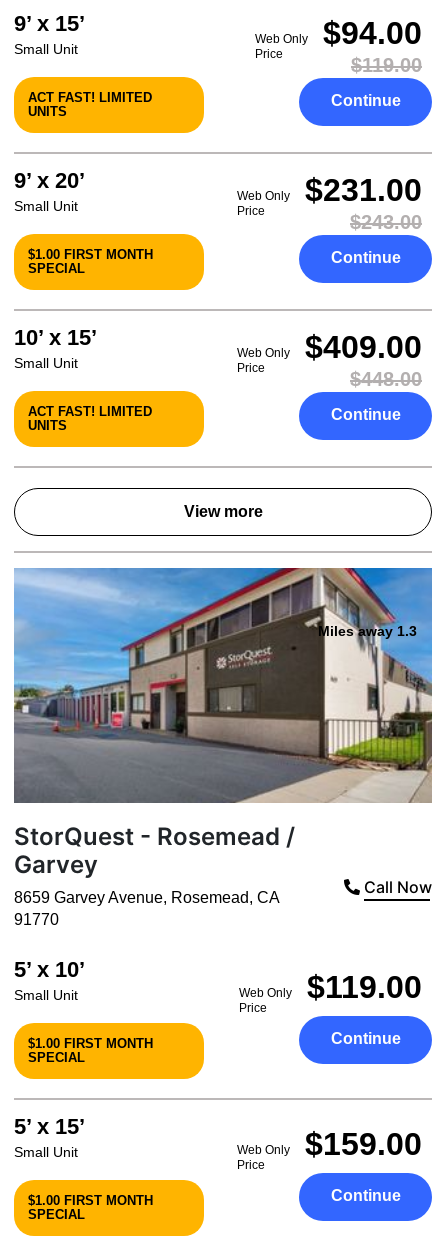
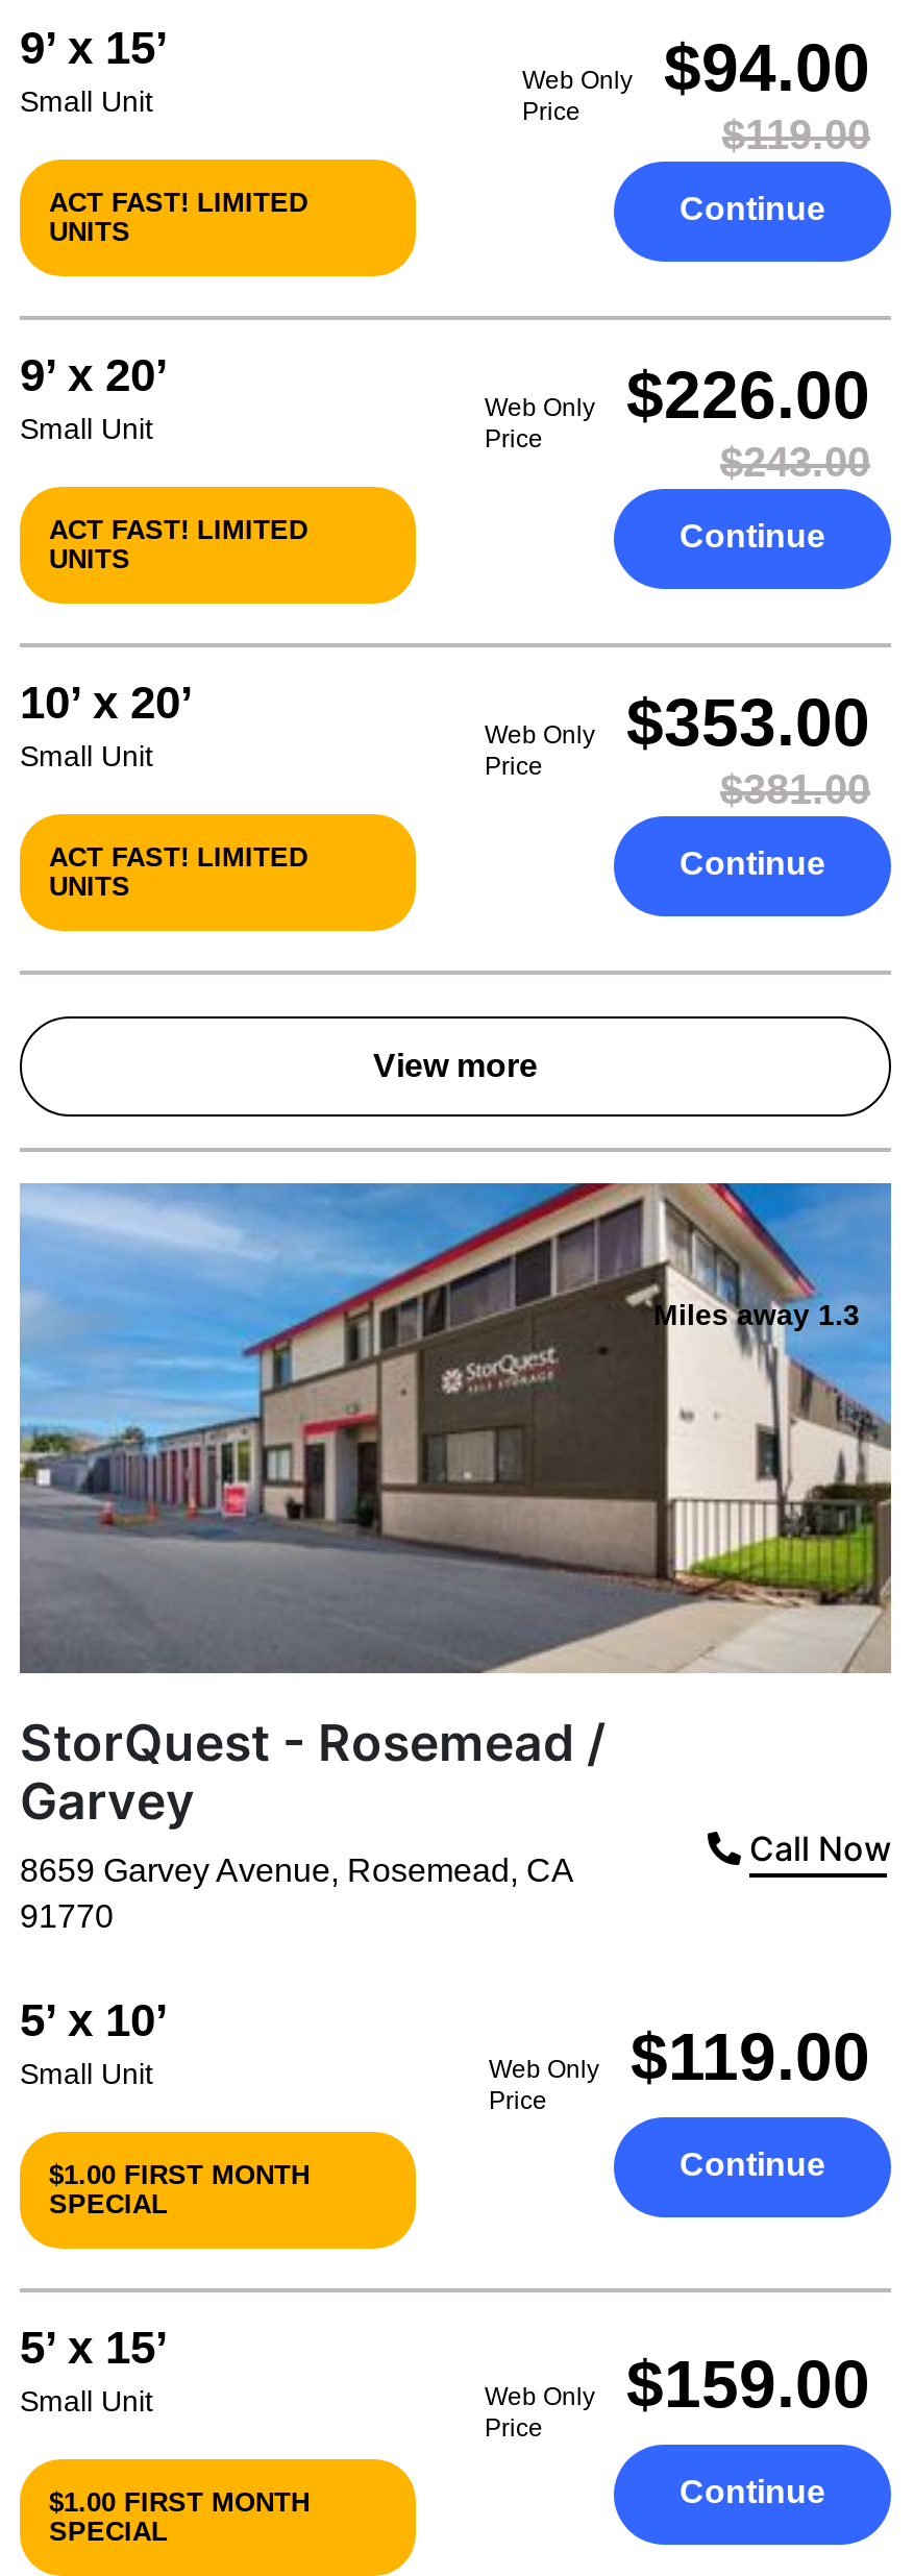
[237,172,422,208] Web Only $231.00 -> [485,358,870,433] Web Only $226.00
[28,246,153,275] $1.00 FIRST MONTH | SPECIAL -> [49,513,307,573] ACT FAST! LIMITED | UNITS
[14,324,97,349] 10’ x 15’ -> [20,676,193,728] 10’ x 20’
[237,329,422,365] Web Only $409.00 -> [485,685,870,760] Web Only $353.00
[350,368,422,390] $448.00 -> [720,766,870,812] $381.00

